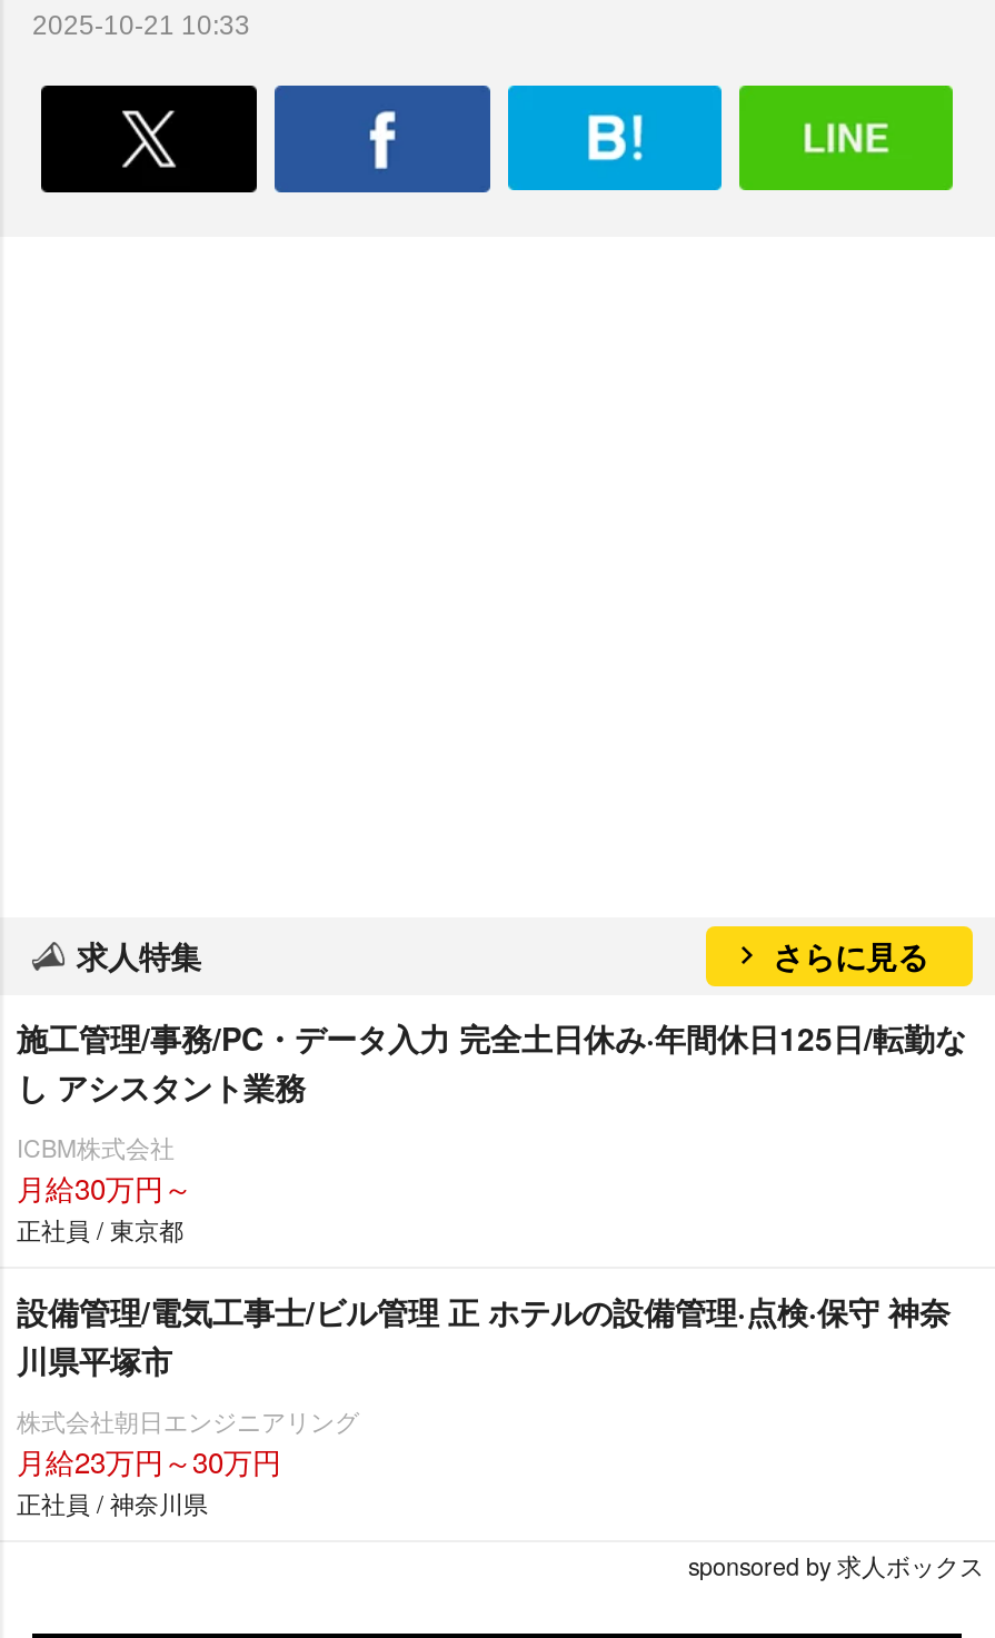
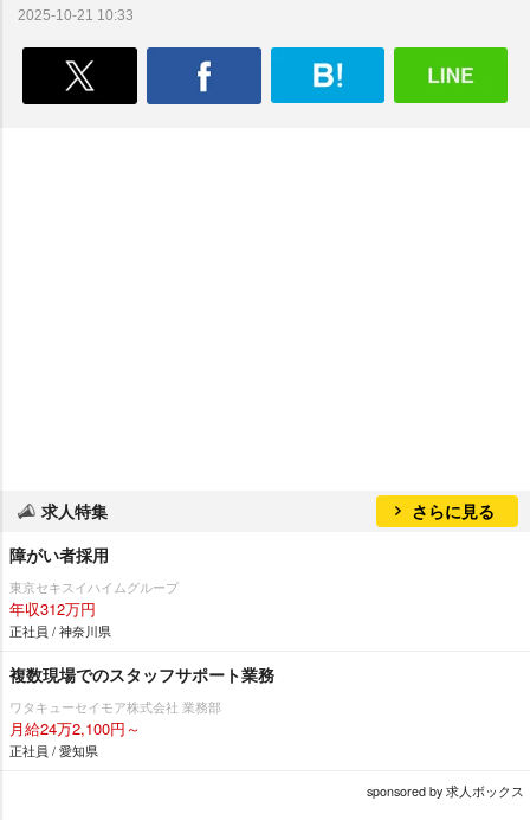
[17,1015,966,1482] 施工管理/事務/PC・データ入力 完全土日休み·年間休日125日/転勤な | し アシスタント業務 | ICBM株式会社 | 月給30万円～ | 正社員 / 東京都 | 設備管理/電気工事士/ビル管理 正 ホテルの設備管理·点検·保守 神奈 | 川県平塚市 | 株式会社朝日エンジニアリング | 月給23万円～30万円 -> [9,543,179,620] 障がい者採用 | 東京セキスイハイムグループ | 年収312万円
moved [17,1487,208,1520] -> [9,622,111,640]: 正社員 / 神奈川県
none -> [9,662,274,760] 複数現場でのスタッフサポート業務 | ワタキューセイモア株式会社 業務部 | 月給24万2,100円～ | 正社員 / 愛知県

